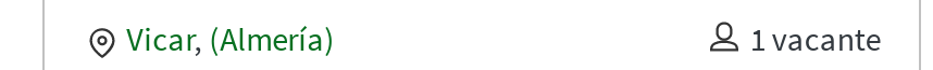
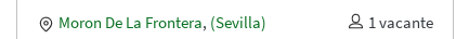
[126,19,335,60] Vicar, (Almería) -> [58,12,266,32] Moron De La Frontera, (Sevilla)

